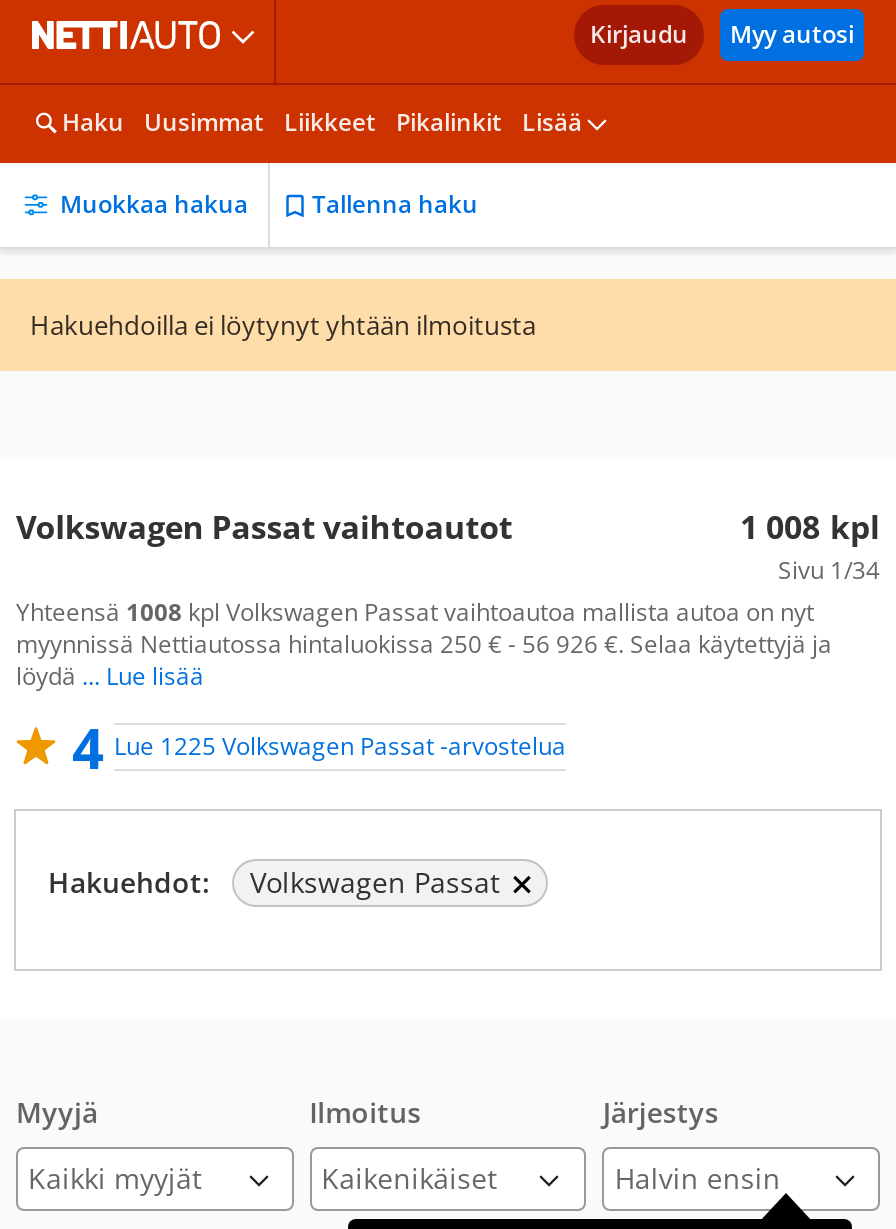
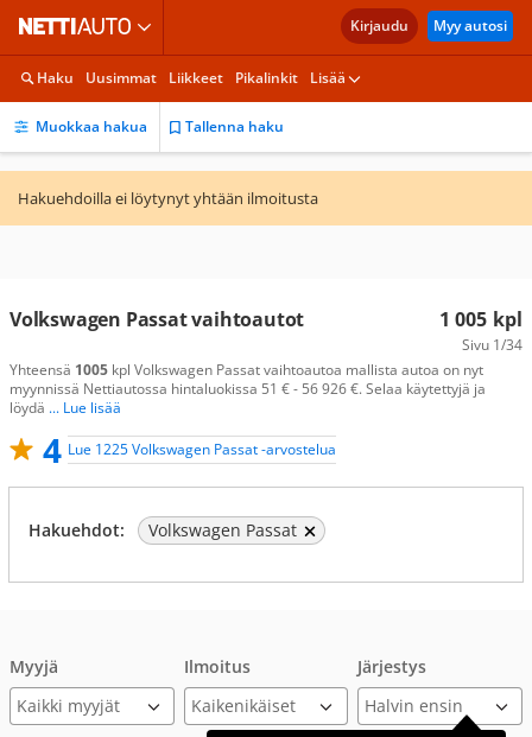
[740,505,880,549] 1 008 kpl -> [439,306,522,332] 1 005 kpl
[16,595,814,629] Yhteensä 1008 kpl Volkswagen Passat vaihtoautoa mallista autoa on nyt -> [9,360,483,380] Yhteensä 1005 kpl Volkswagen Passat vaihtoautoa mallista autoa on nyt
[16,627,832,661] myynnissä Nettiautossa hintaluokissa 250 € - 56 926 €. Selaa käytettyjä ja -> [9,379,486,399] myynnissä Nettiautossa hintaluokissa 51 € - 56 926 €. Selaa käytettyjä ja

